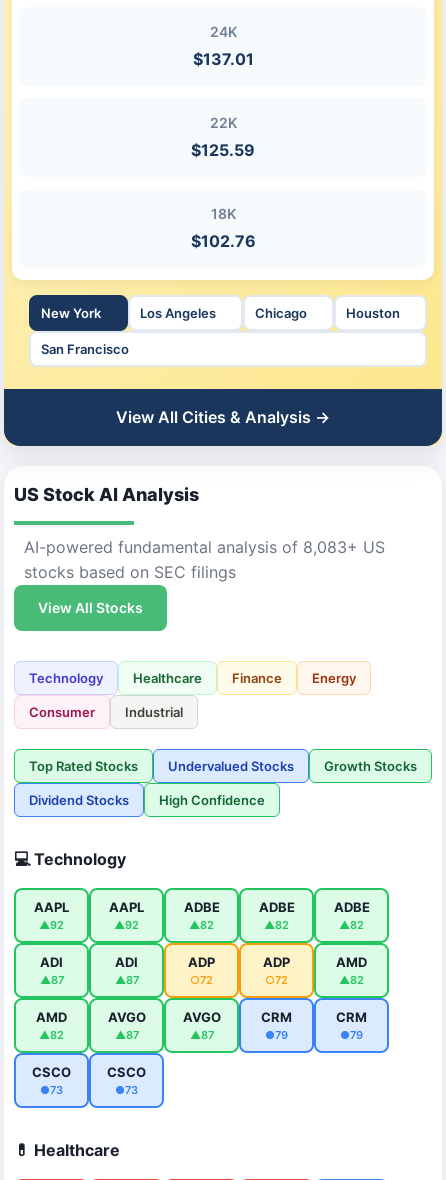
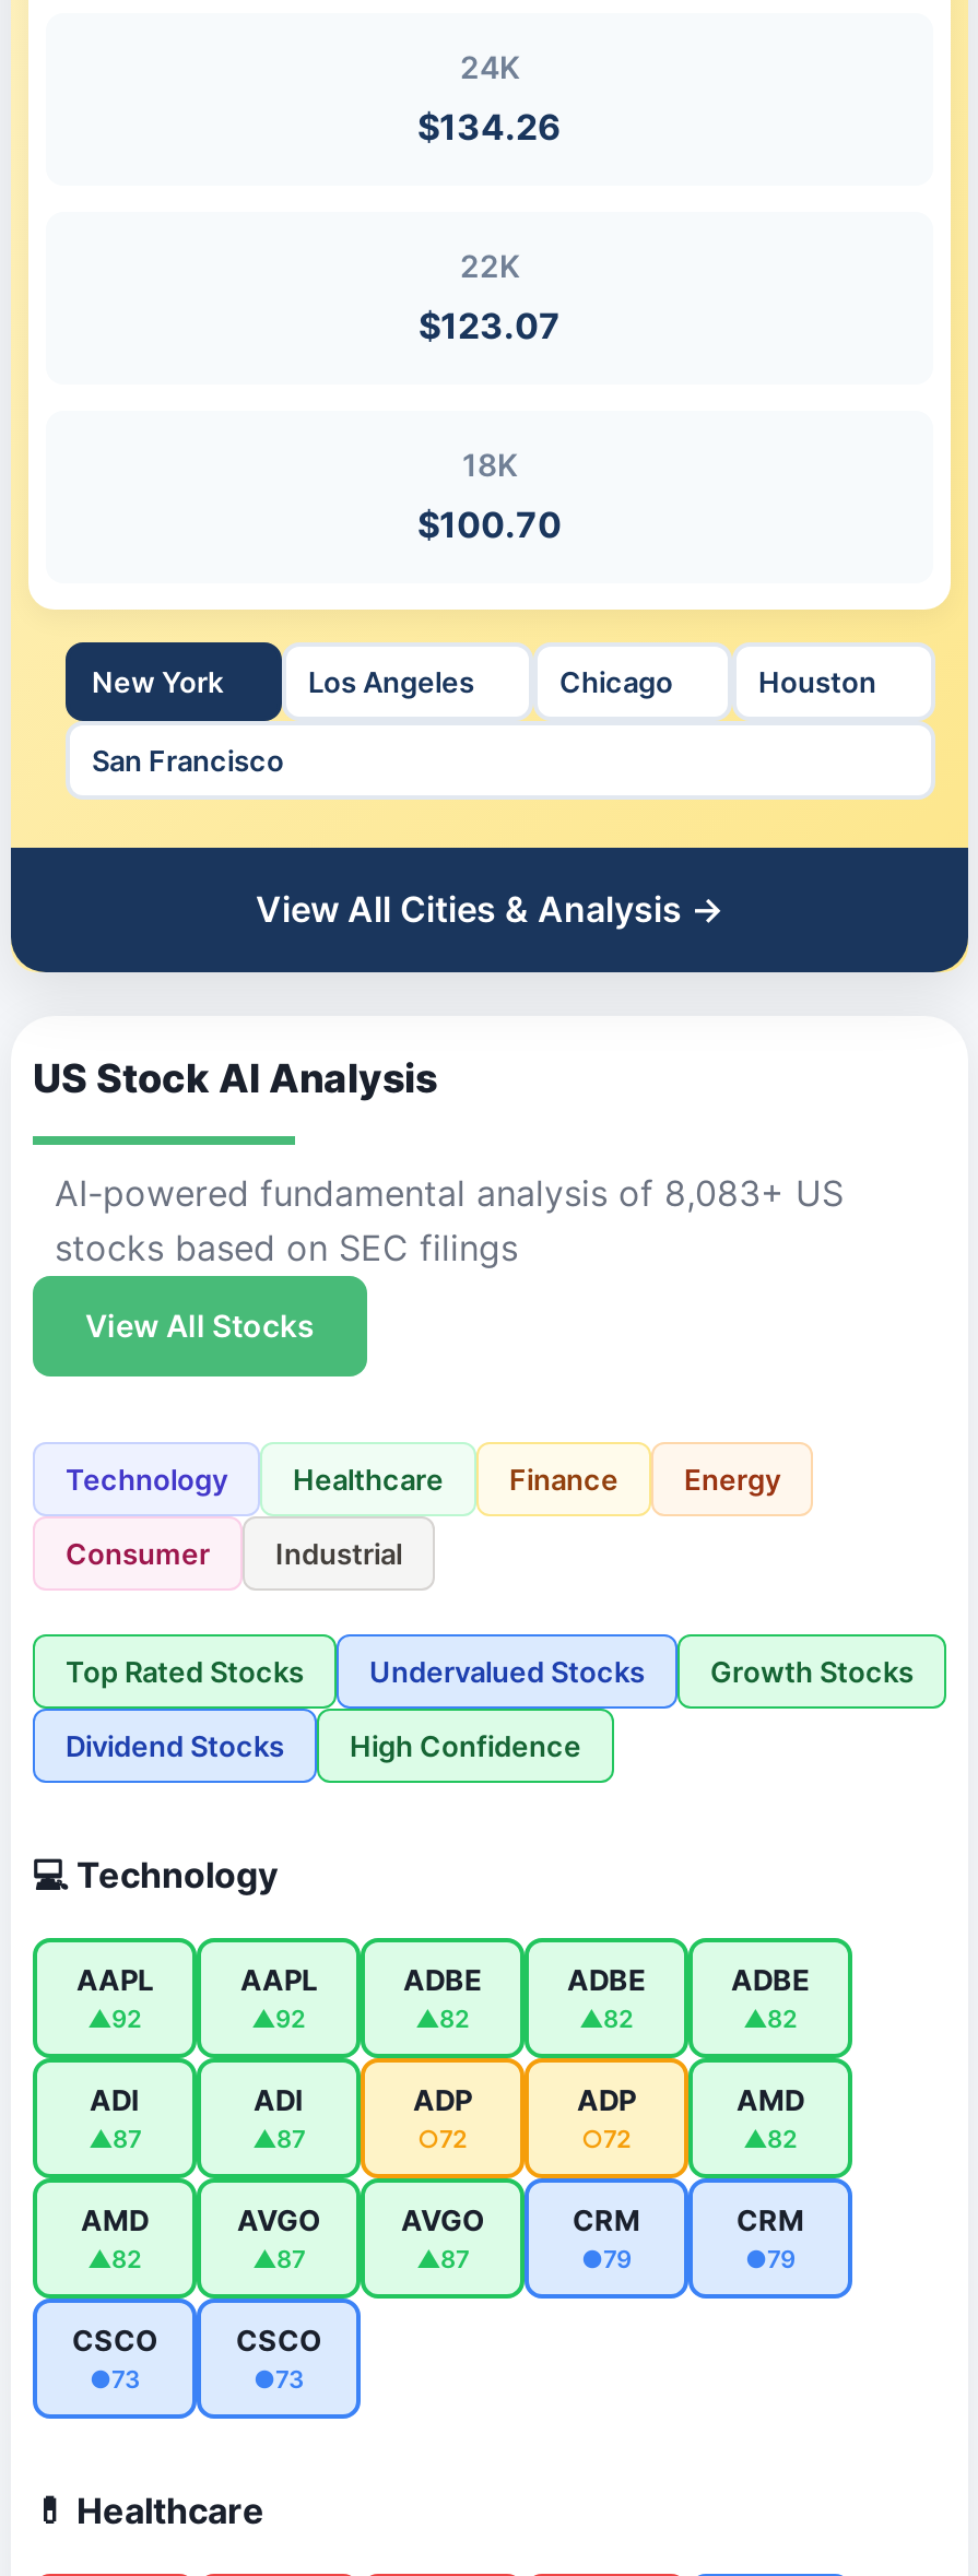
[192,49,253,69] $137.01 -> [417,105,562,149] $134.26
[191,140,255,160] $125.59 -> [419,304,561,347] $123.07
[190,231,255,251] $102.76 -> [417,503,562,546] $100.70

